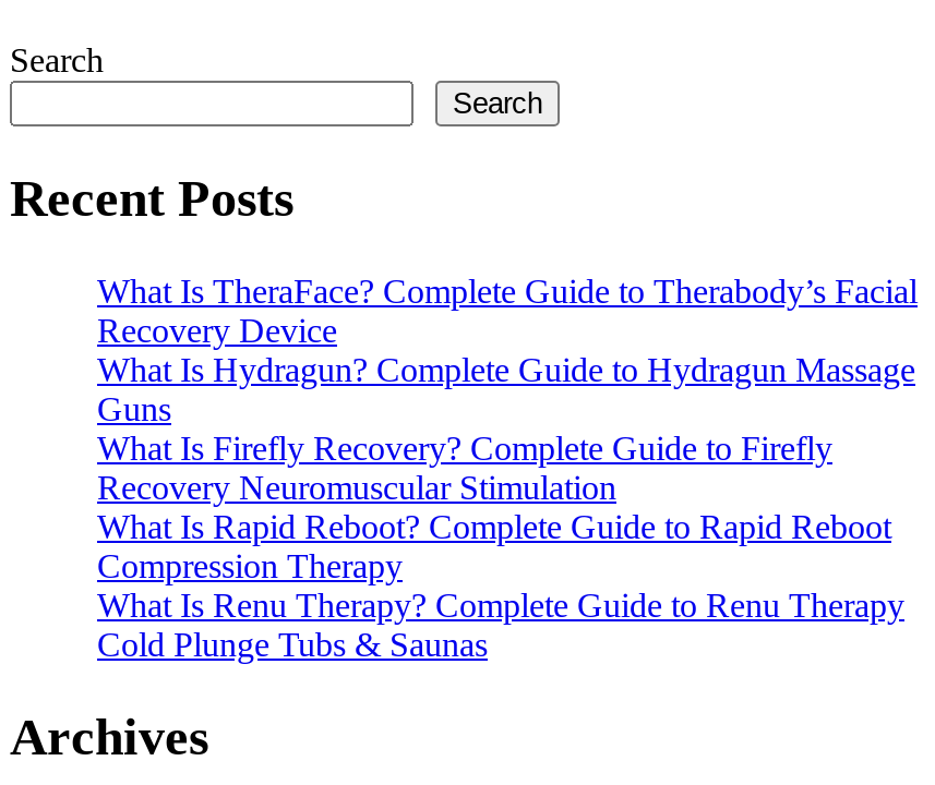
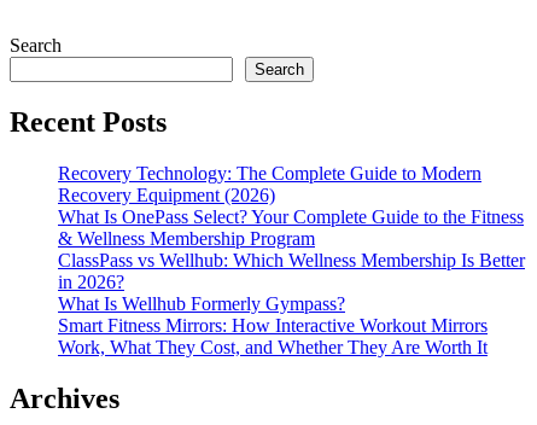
[97,272,918,663] What Is TheraFace? Complete Guide to Therabody’s Facial | Recovery Device | What Is Hydragun? Complete Guide to Hydragun Massage | Guns | What Is Firefly Recovery? Complete Guide to Firefly | Recovery Neuromuscular Stimulation | What Is Rapid Reboot? Complete Guide to Rapid Reboot | Compression Therapy | What Is Renu Therapy? Complete Guide to Renu Therapy | Cold Plunge Tubs & Saunas -> [58,163,525,357] Recovery Technology: The Complete Guide to Modern | Recovery Equipment (2026) | What Is OnePass Select? Your Complete Guide to the Fitness | & Wellness Membership Program | ClassPass vs Wellhub: Which Wellness Membership Is Better | in 2026? | What Is Wellhub Formerly Gympass? | Smart Fitness Mirrors: How Interactive Workout Mirrors | Work, What They Cost, and Whether They Are Worth It

